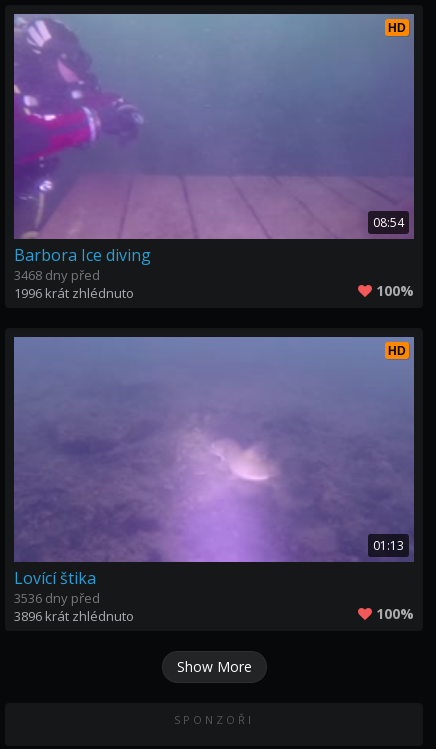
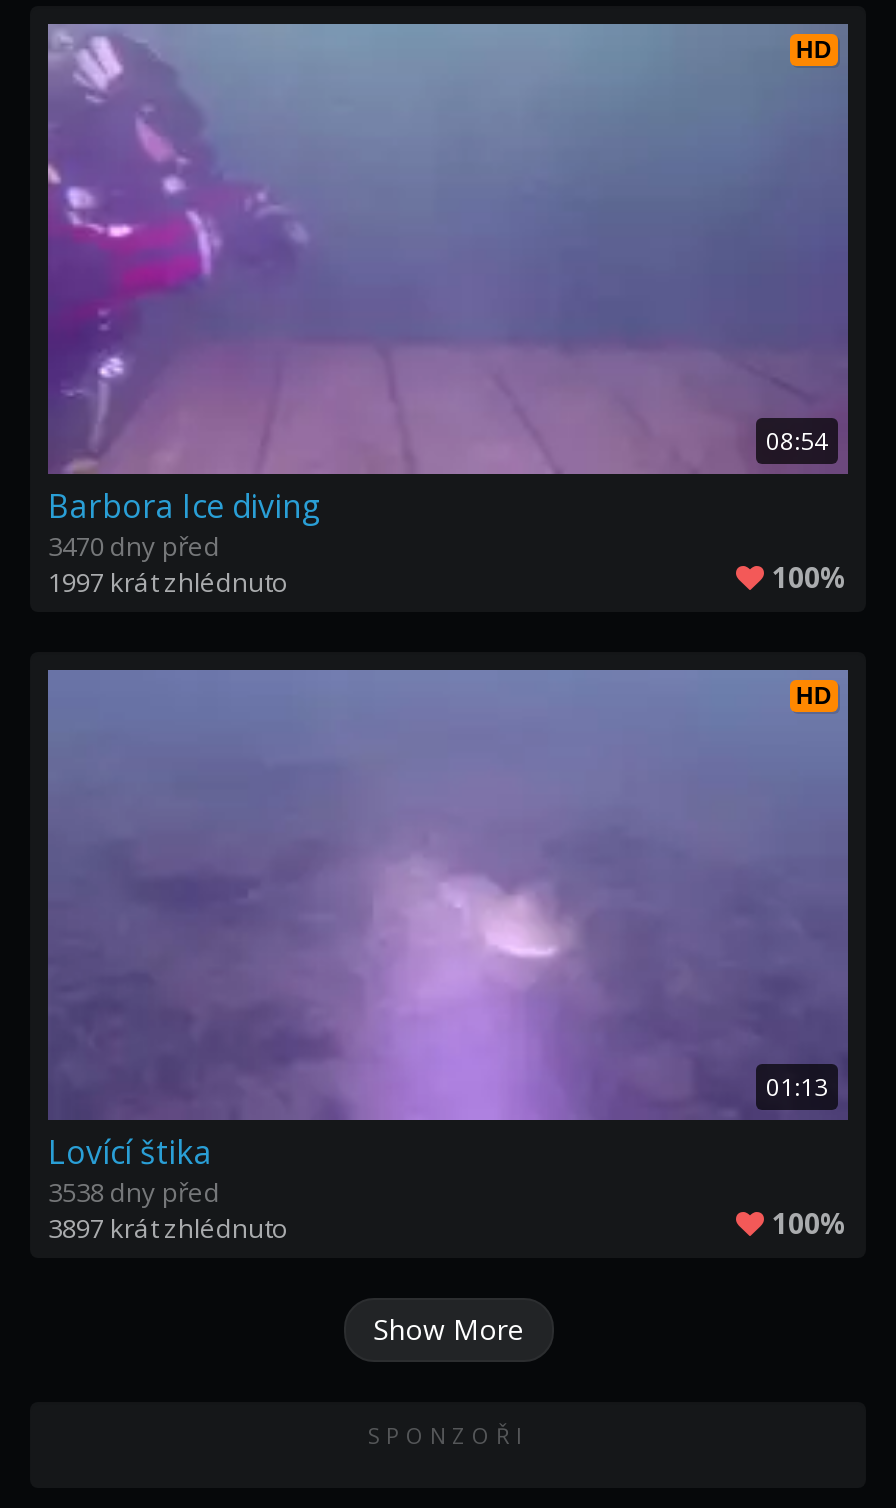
[14,266,100,284] 3468 dny před -> [48,528,220,564] 3470 dny před
[14,284,134,302] 1996 krát zhlédnuto -> [48,564,288,600] 1997 krát zhlédnuto
[14,589,100,607] 3536 dny před -> [48,1174,220,1210] 3538 dny před
[14,607,134,625] 3896 krát zhlédnuto -> [48,1210,288,1246] 3897 krát zhlédnuto

